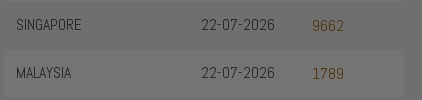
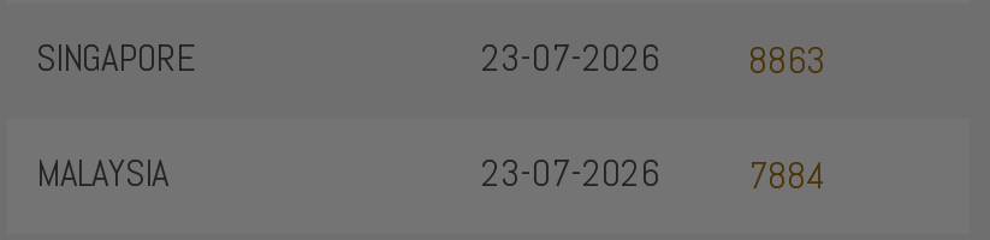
[201,15,275,35] 22-07-2026 -> [481,36,659,84] 23-07-2026
[312,16,344,36] 9662 -> [748,37,825,85] 8863
[201,63,275,83] 22-07-2026 -> [481,151,659,199] 23-07-2026
[312,64,344,84] 1789 -> [748,152,825,200] 7884

